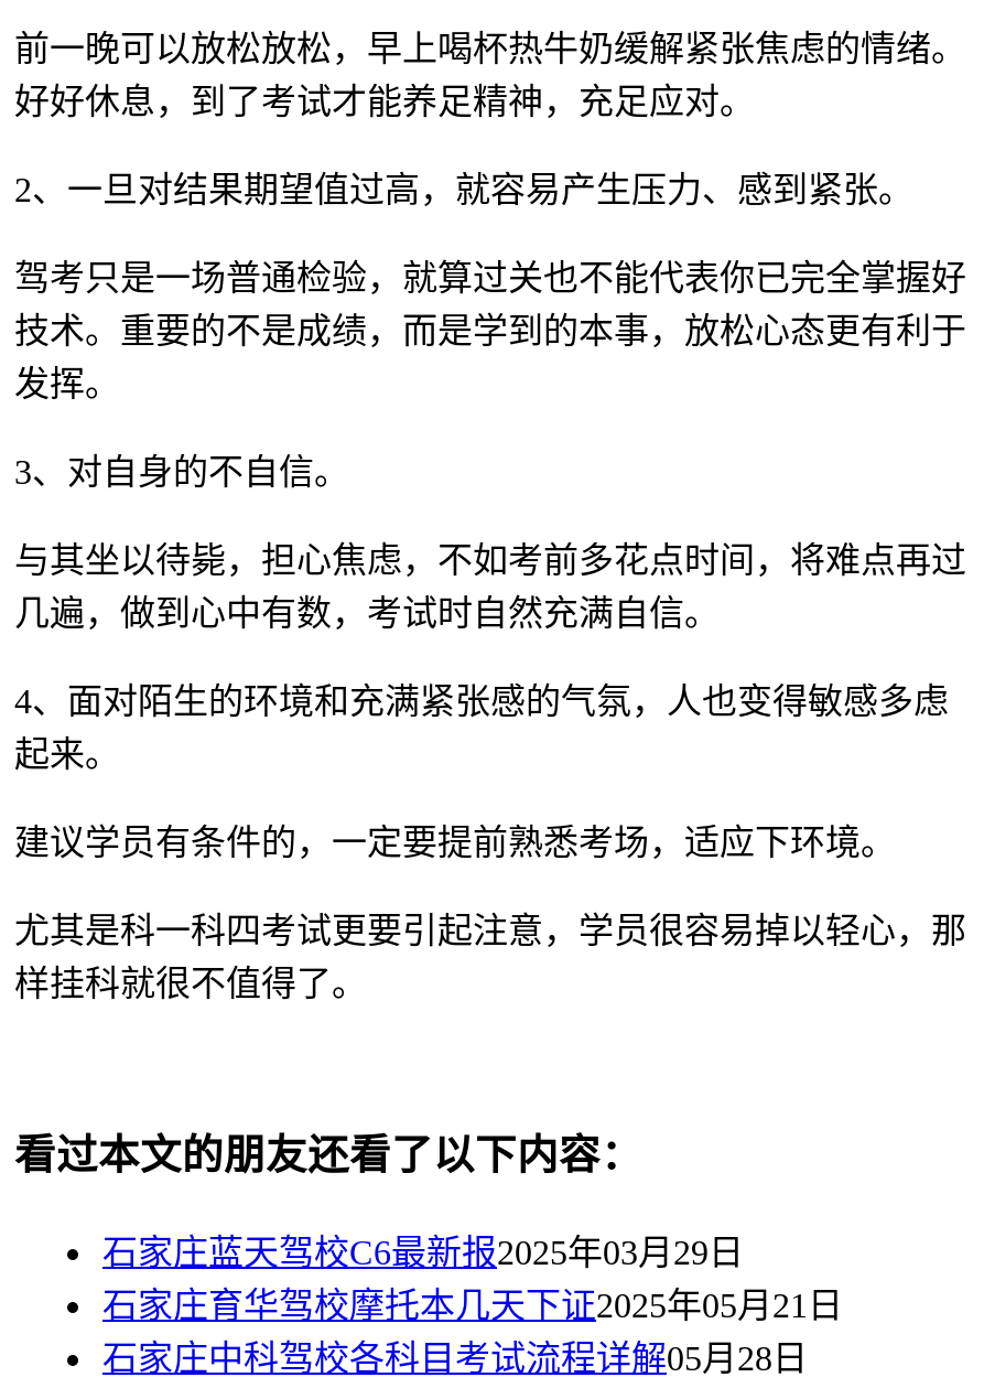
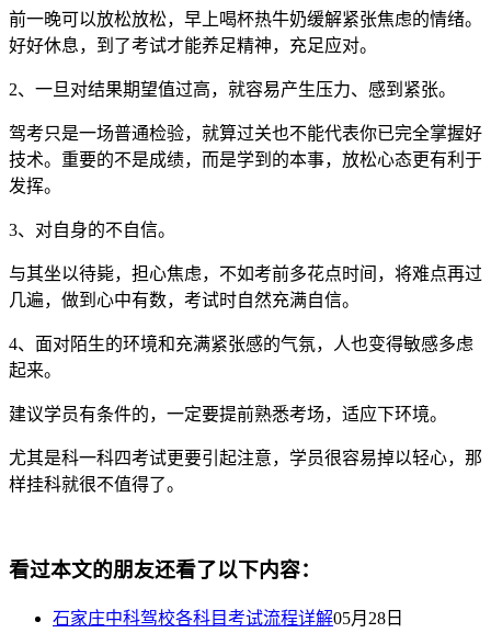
[102,1234,843,1324] 石家庄蓝天驾校C6最新报2025年03月29日 | 石家庄育华驾校摩托本几天下证2025年05月21日 -> none

